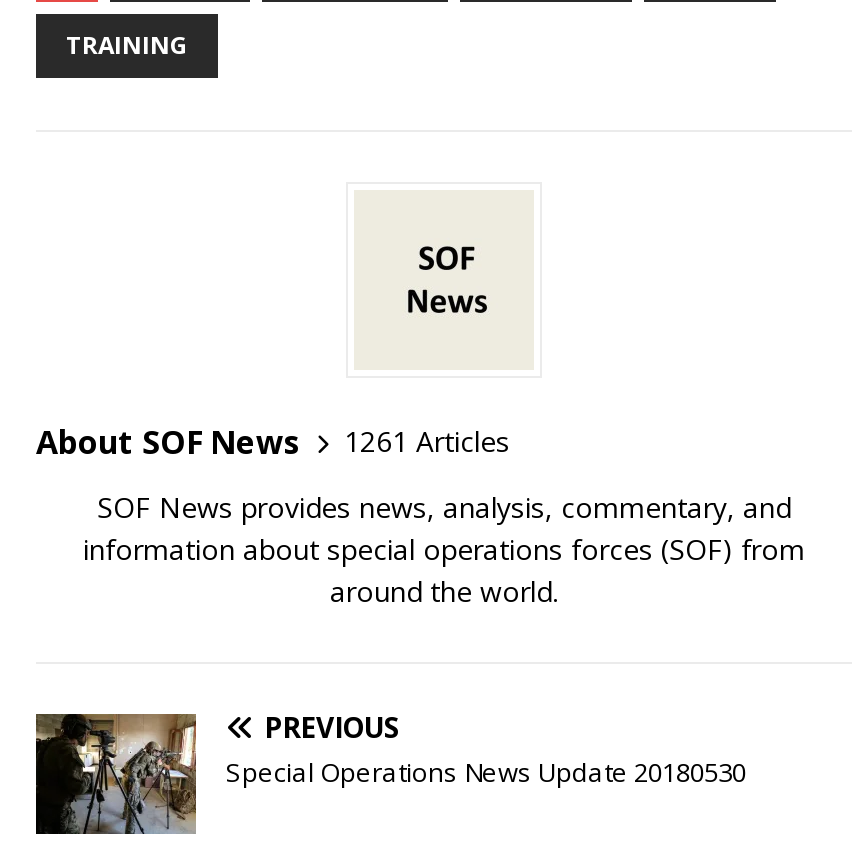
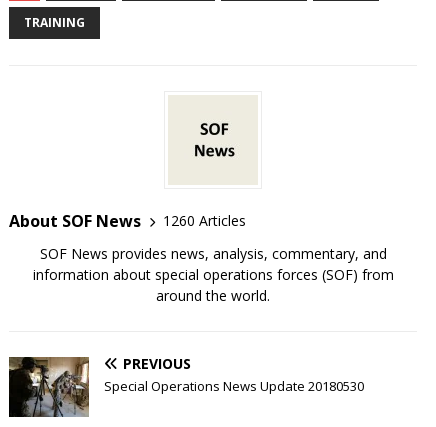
[36,419,510,463] About SOF News 1261 Articles -> [9,210,246,232] About SOF News 1260 Articles

